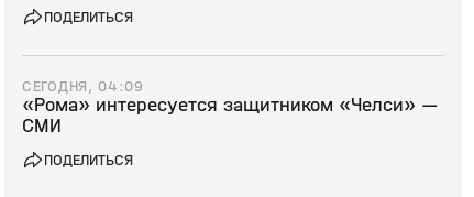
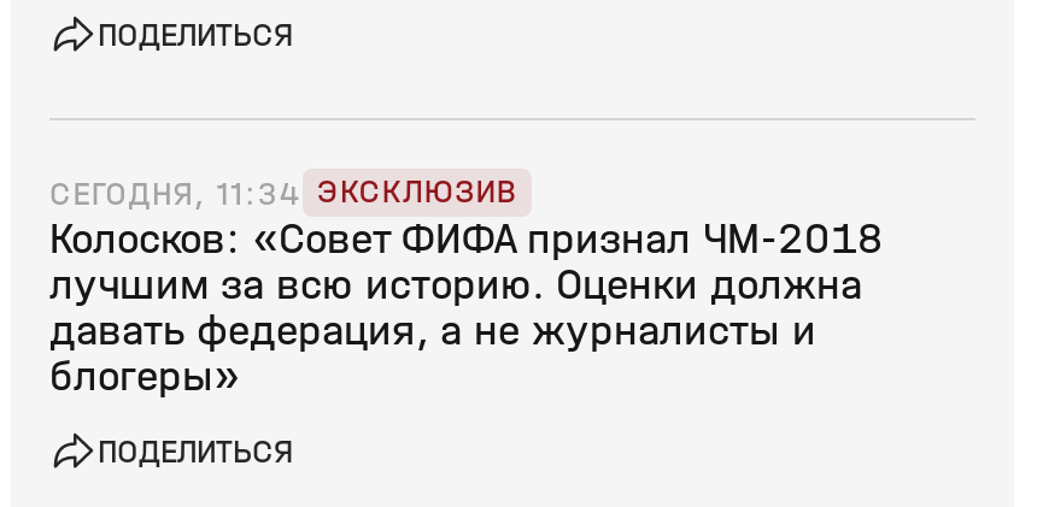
[22,77,438,138] СЕГОДНЯ, 04:09 | «Рома» интересуется защитником «Челси» — | СМИ -> [49,171,884,402] СЕГОДНЯ, 11:34 ЭКСКЛЮЗИВ | Колосков: «Совет ФИФА признал ЧМ‑2018 | лучшим за всю историю. Оценки должна | давать федерация, а не журналисты и | блогеры»

